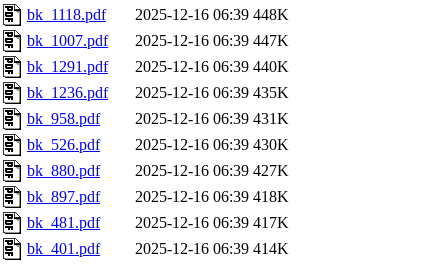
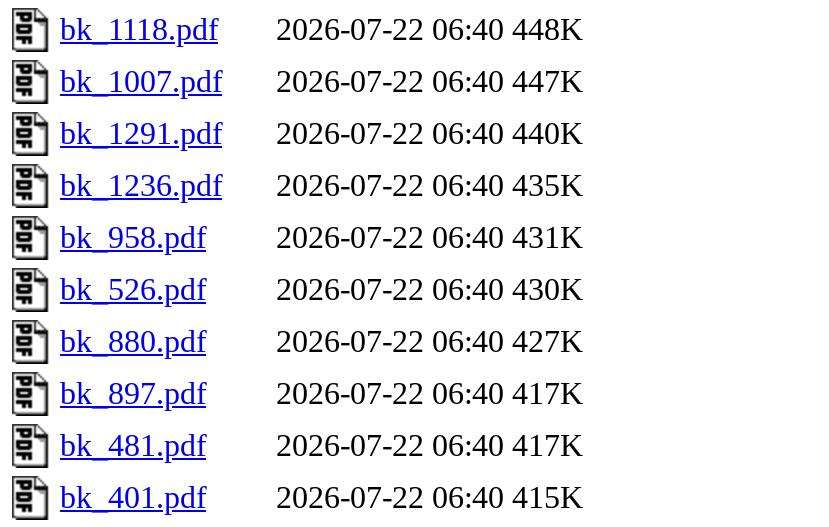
[27,6,289,23] bk_1118.pdf 2025-12-16 06:39 448K -> [60,13,584,47] bk_1118.pdf 2026-07-22 06:40 448K
[27,32,289,49] bk_1007.pdf 2025-12-16 06:39 447K -> [60,65,584,99] bk_1007.pdf 2026-07-22 06:40 447K
[27,58,289,75] bk_1291.pdf 2025-12-16 06:39 440K -> [60,117,584,151] bk_1291.pdf 2026-07-22 06:40 440K
[27,84,289,101] bk_1236.pdf 2025-12-16 06:39 435K -> [60,169,584,203] bk_1236.pdf 2026-07-22 06:40 435K
[135,110,289,127] 2025-12-16 06:39 431K -> [276,221,584,255] 2026-07-22 06:40 431K
[135,136,289,153] 2025-12-16 06:39 430K -> [276,273,584,307] 2026-07-22 06:40 430K
[135,162,289,179] 2025-12-16 06:39 427K -> [276,325,584,359] 2026-07-22 06:40 427K
[135,188,289,205] 2025-12-16 06:39 418K -> [276,377,584,411] 2026-07-22 06:40 417K
[135,214,289,231] 2025-12-16 06:39 417K -> [276,429,584,463] 2026-07-22 06:40 417K
[135,240,289,257] 2025-12-16 06:39 414K -> [276,481,584,515] 2026-07-22 06:40 415K

